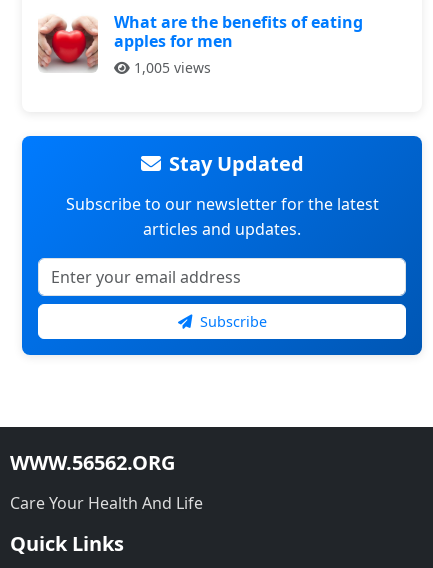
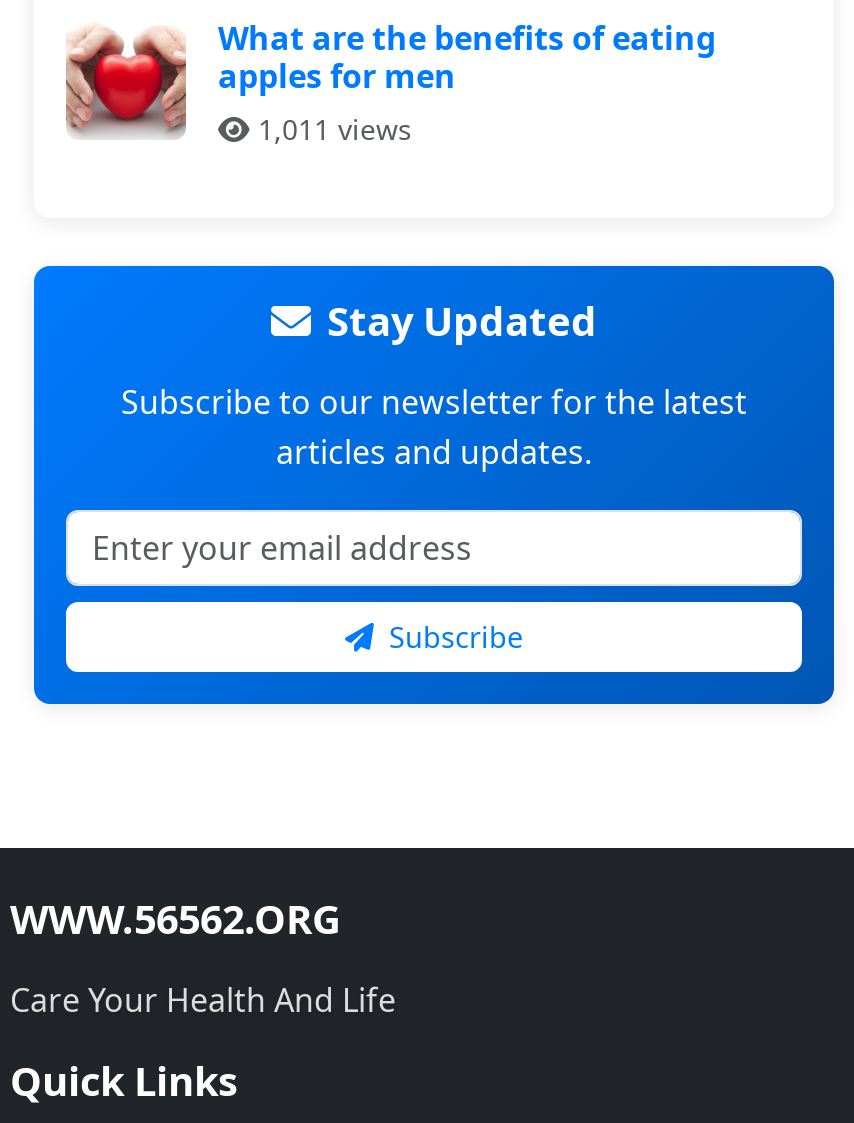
[134,58,211,77] 1,005 views -> [258,109,412,147] 1,011 views

